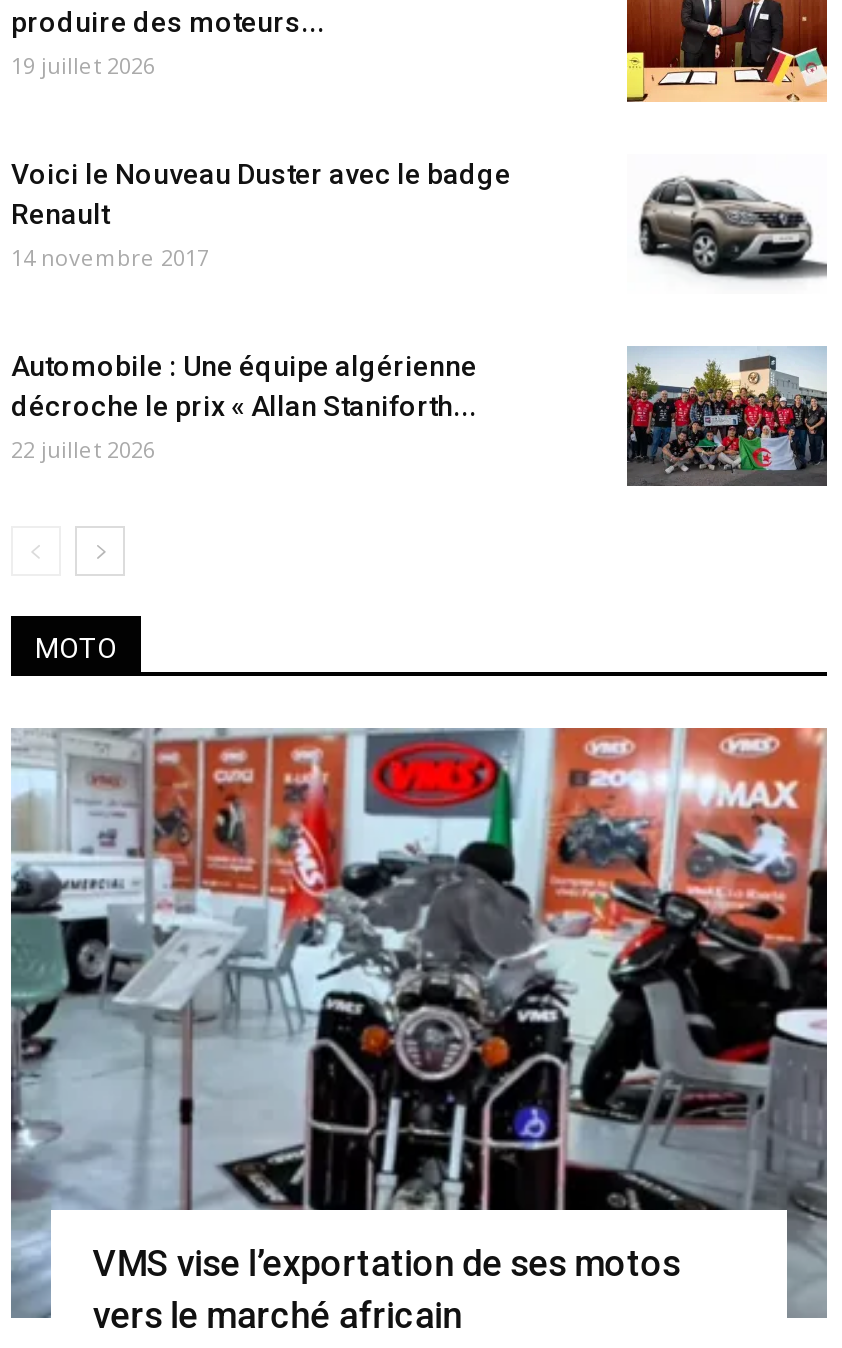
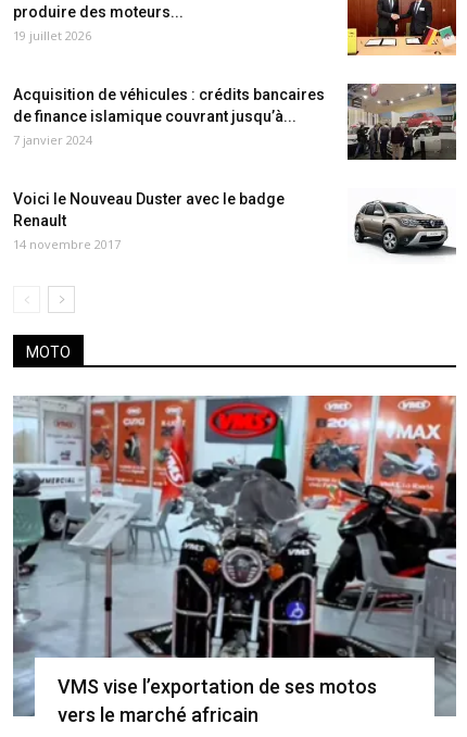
none -> [13,83,457,161] [image] | Acquisition de véhicules : crédits bancaires | de finance islamique couvrant jusqu’à... | 7 janvier 2024
moved [11,157,511,271] -> [13,190,285,252]: Voici le Nouveau Duster avec le badge | Renault | 14 novembre 2017
[11,349,477,463] Automobile : Une équipe algérienne | décroche le prix « Allan Staniforth... | 22 juillet 2026 -> none
[625,346,829,486] [image] -> none

